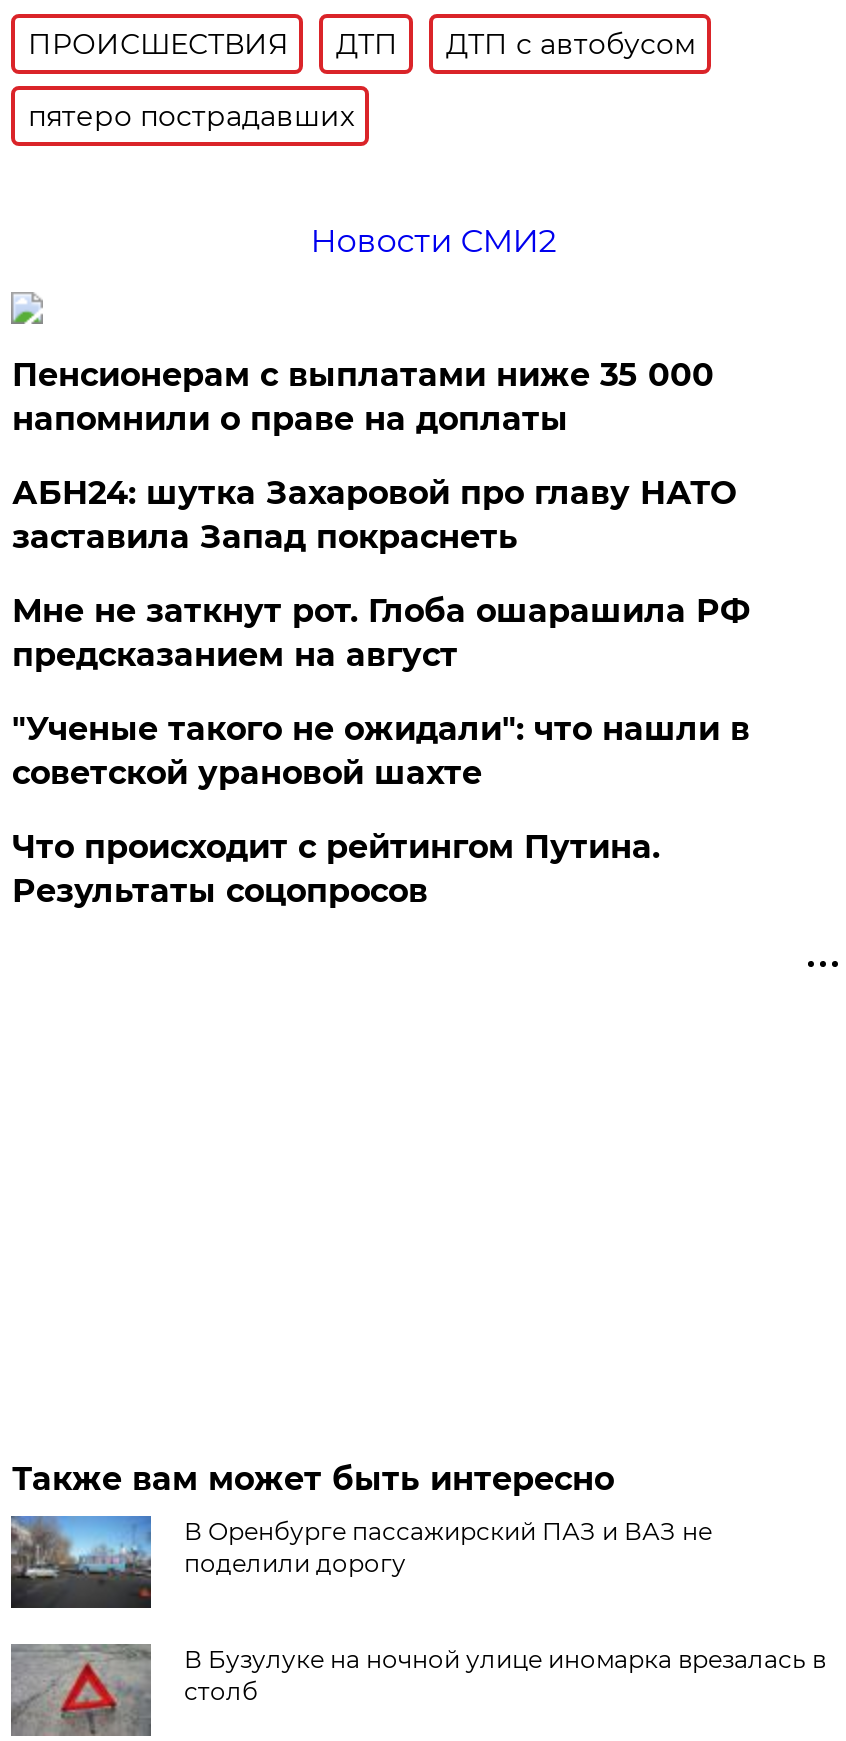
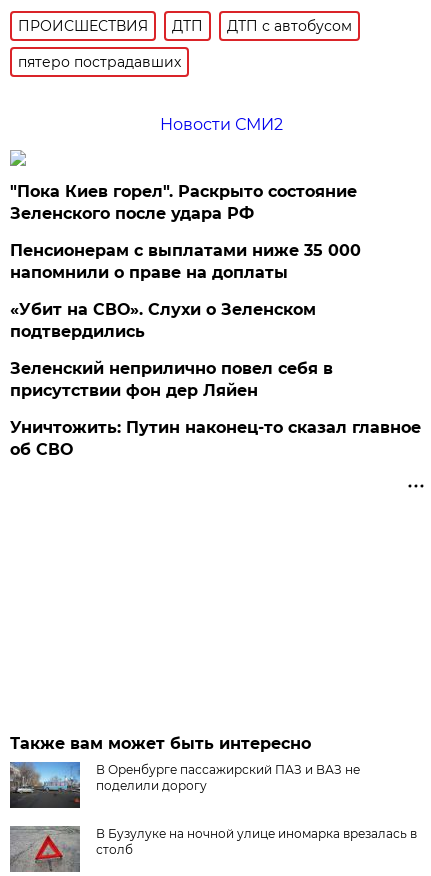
none -> [10,182,357,223] "Пока Киев горел". Раскрыто состояние | Зеленского после удара РФ
moved [12,356,714,438] -> [10,241,361,282]: Пенсионерам с выплатами ниже 35 000 | напомнили о праве на доплаты
[12,474,750,910] АБН24: шутка Захаровой про главу НАТО | заставила Запад покраснеть | Мне не заткнут рот. Глоба ошарашила РФ | предсказанием на август | "Ученые такого не ожидали": что нашли в | советской урановой шахте | Что происходит с рейтингом Путина. | Результаты соцопросов -> [10,300,421,459] «Убит на СВО». Слухи о Зеленском | подтвердились | Зеленский неприлично повел cебя в | присутствии фон дер Ляйен | Уничтожить: Путин наконец-то сказал главное | об СВО

